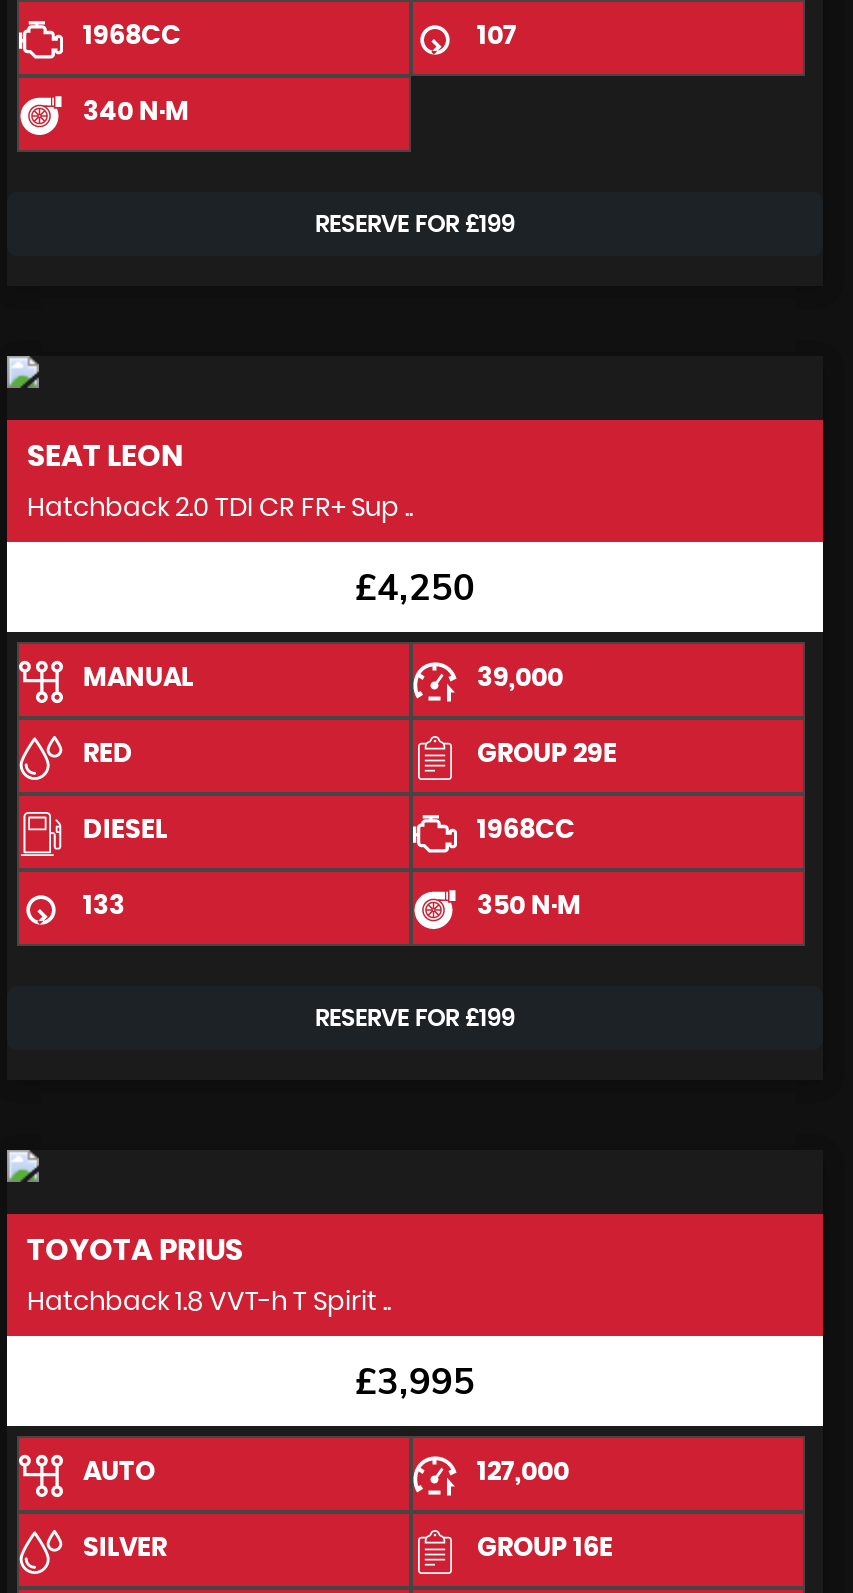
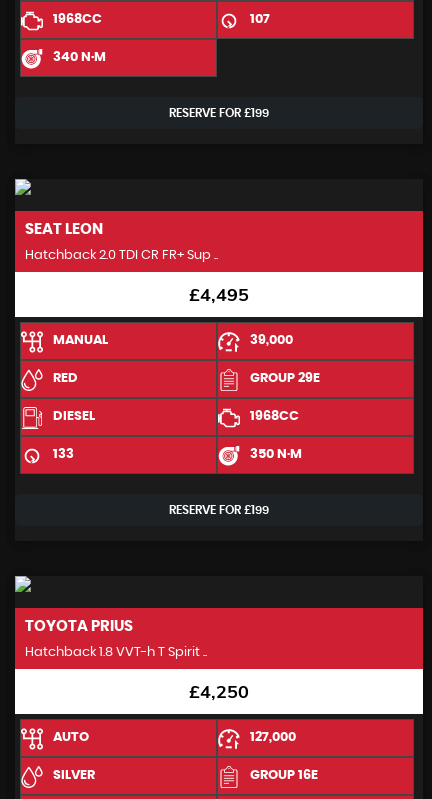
[355,564,475,610] £4,250 -> [189,283,249,306] £4,495
[355,1358,475,1404] £3,995 -> [189,680,249,703] £4,250

